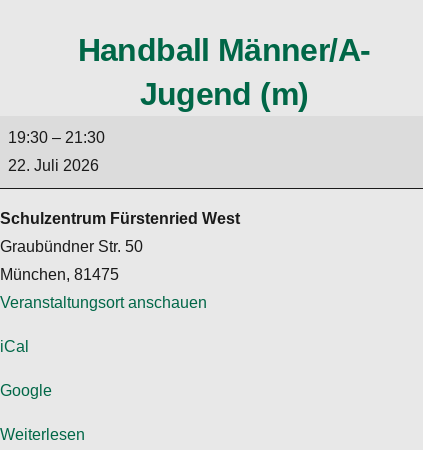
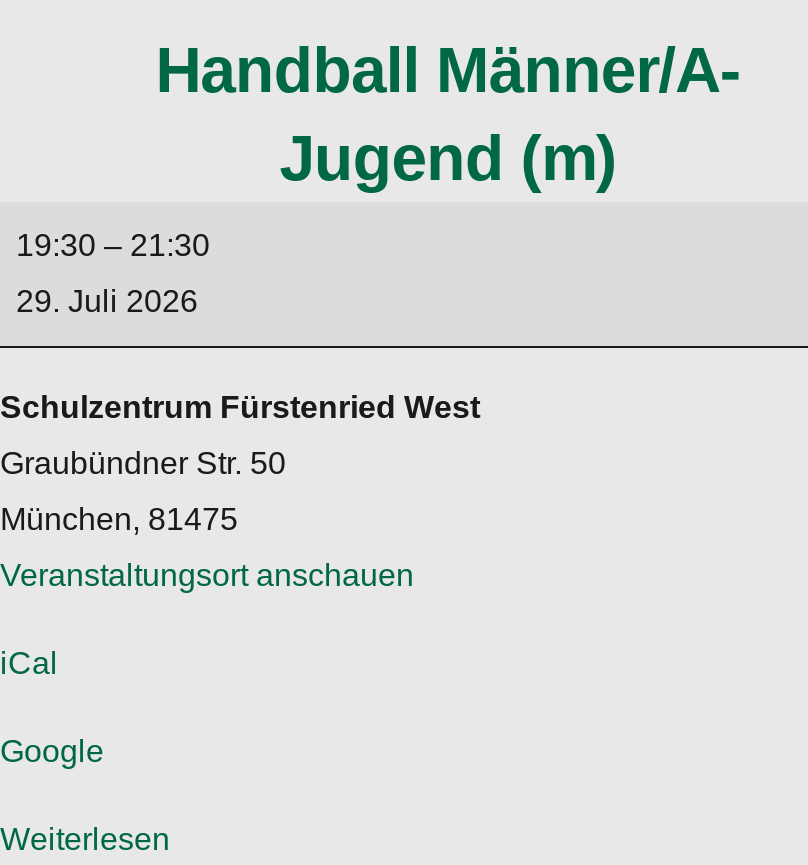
[8,157,99,174] 22. Juli 2026 -> [16,283,198,317] 29. Juli 2026

